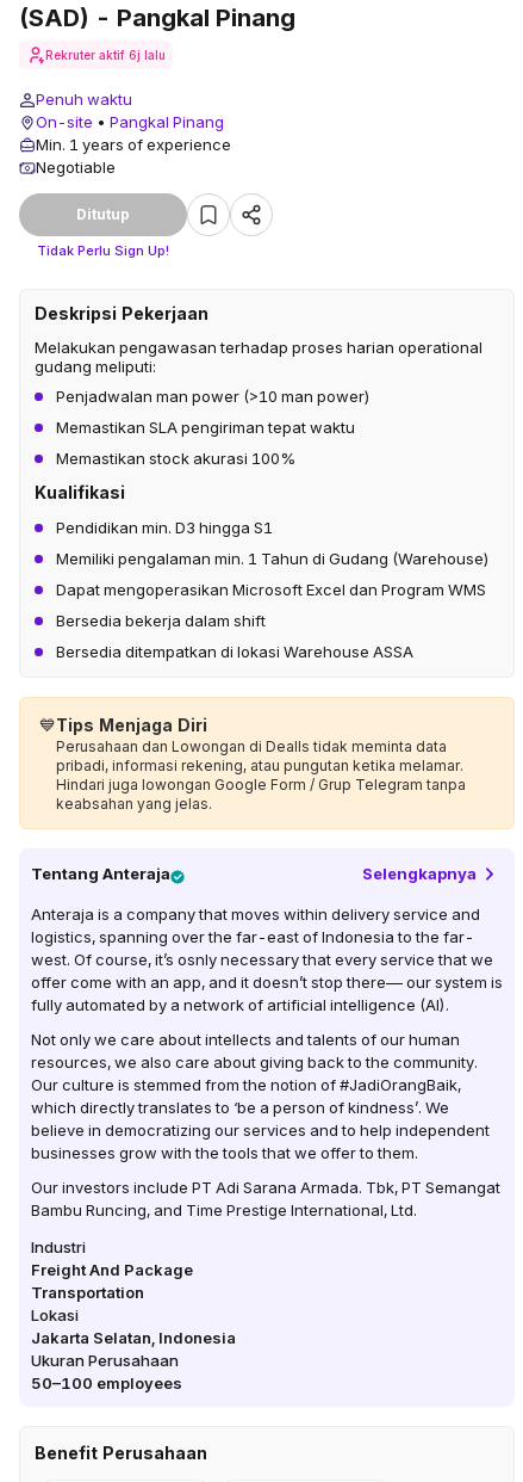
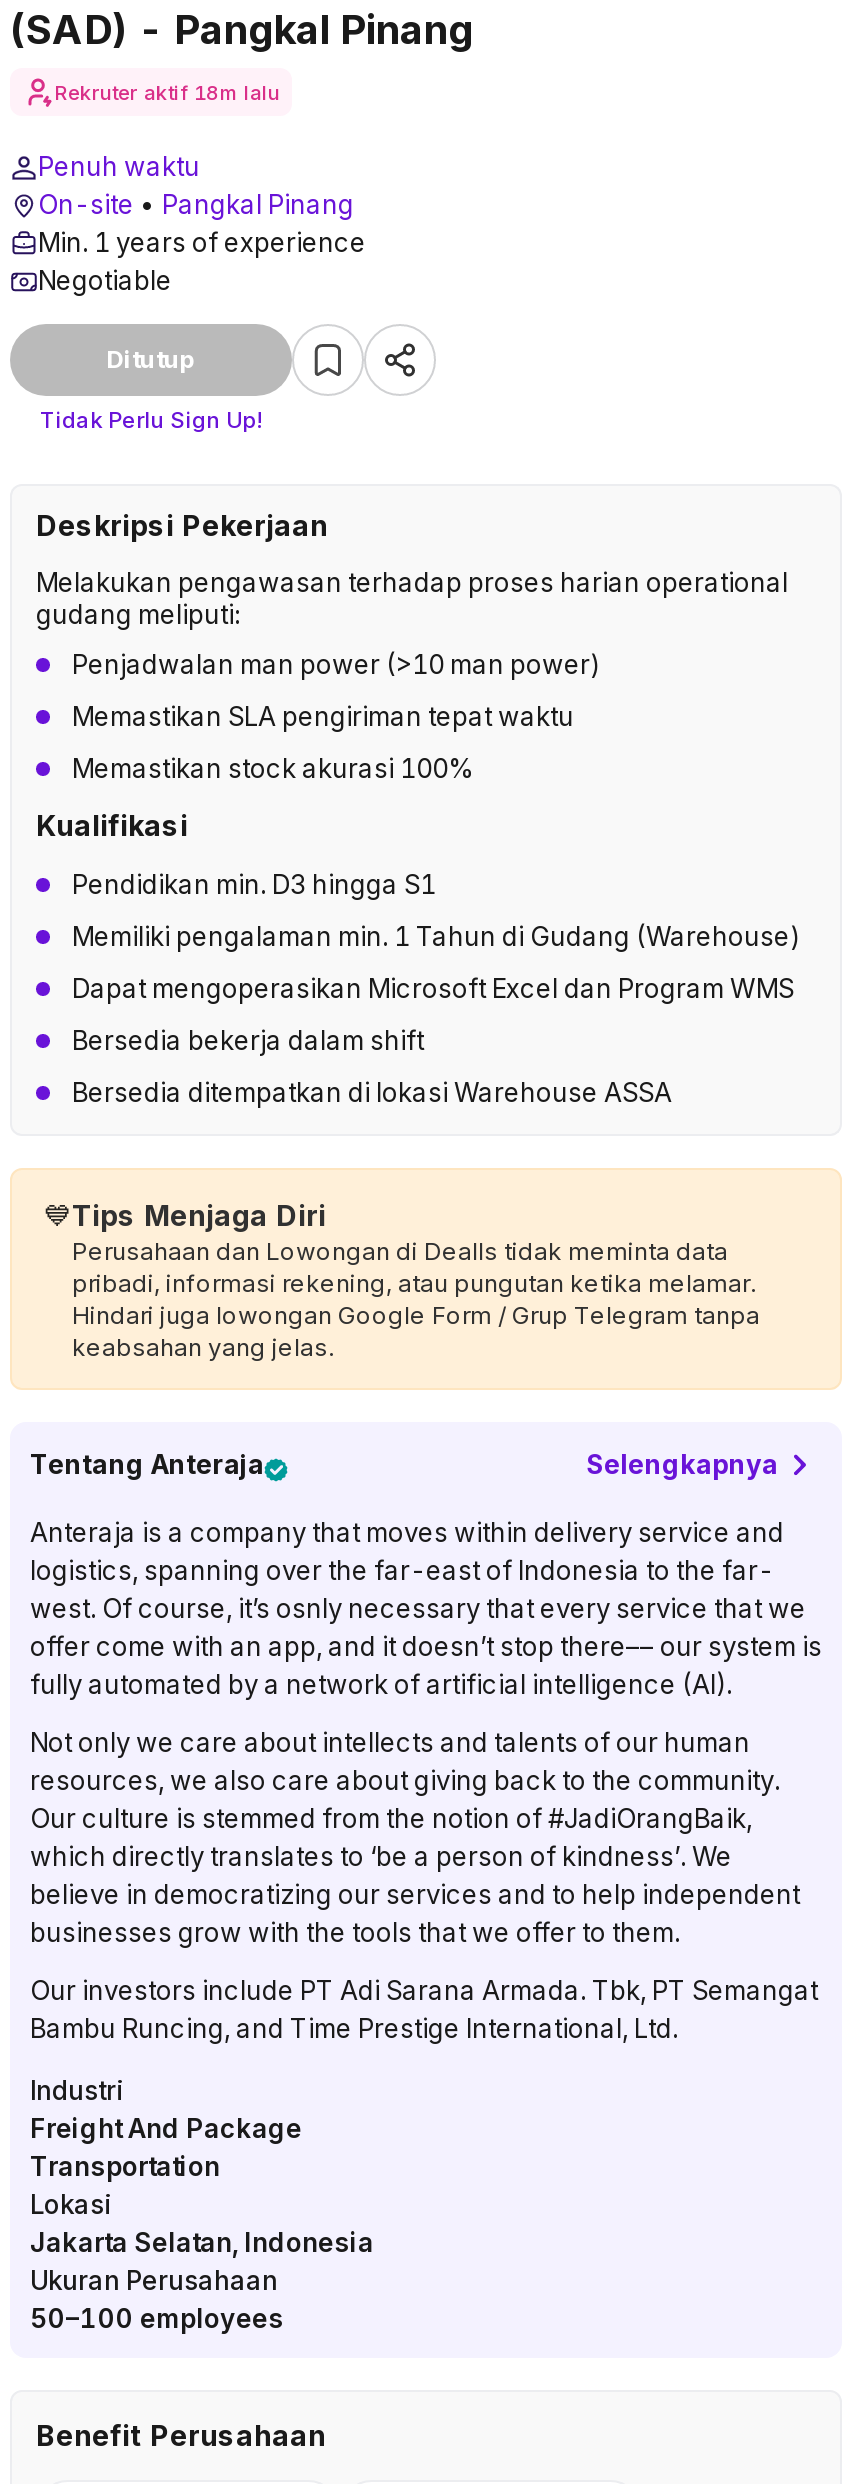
[45,47,166,61] Rekruter aktif 6j lalu -> [54,79,280,103] Rekruter aktif 18m lalu

